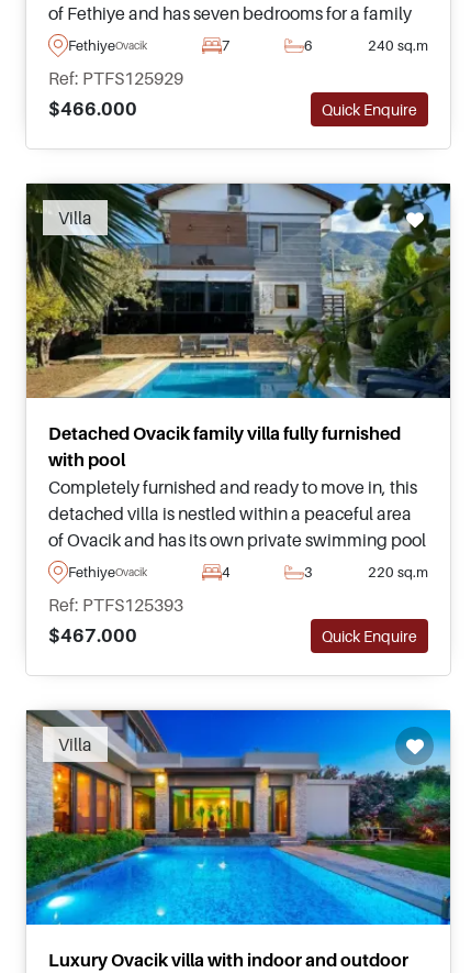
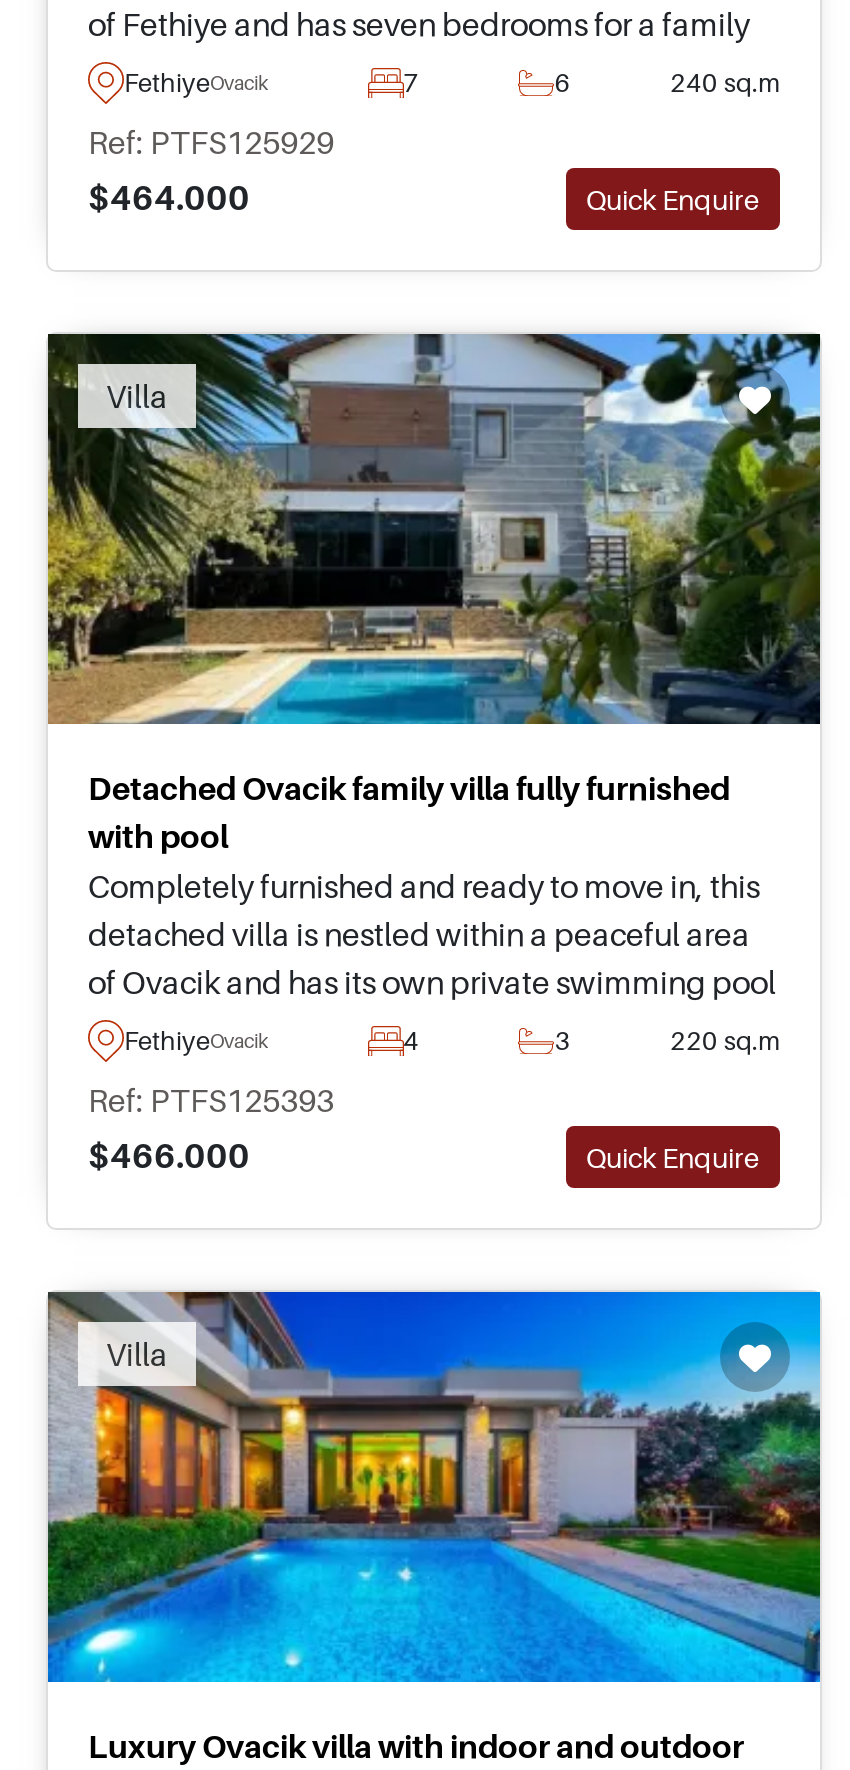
[48,98,137,120] $466.000 -> [88,178,250,218] $464.000
[48,624,137,646] $467.000 -> [88,1136,250,1176] $466.000

